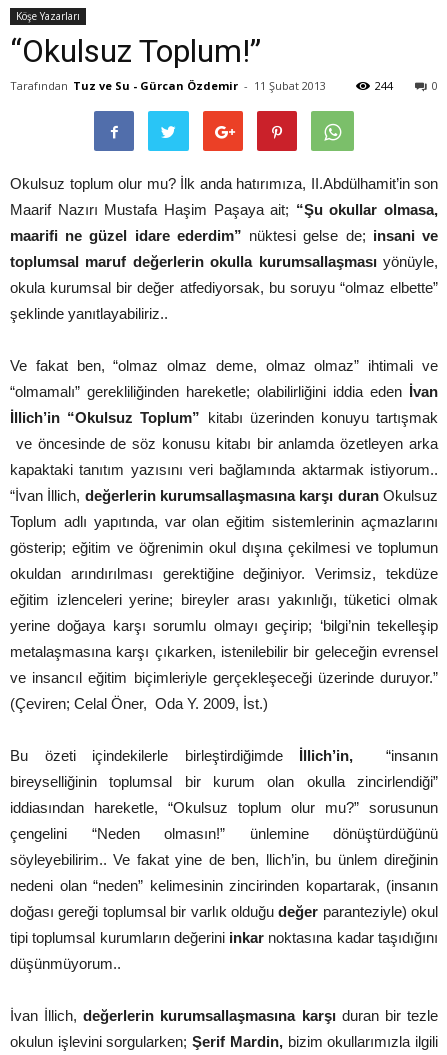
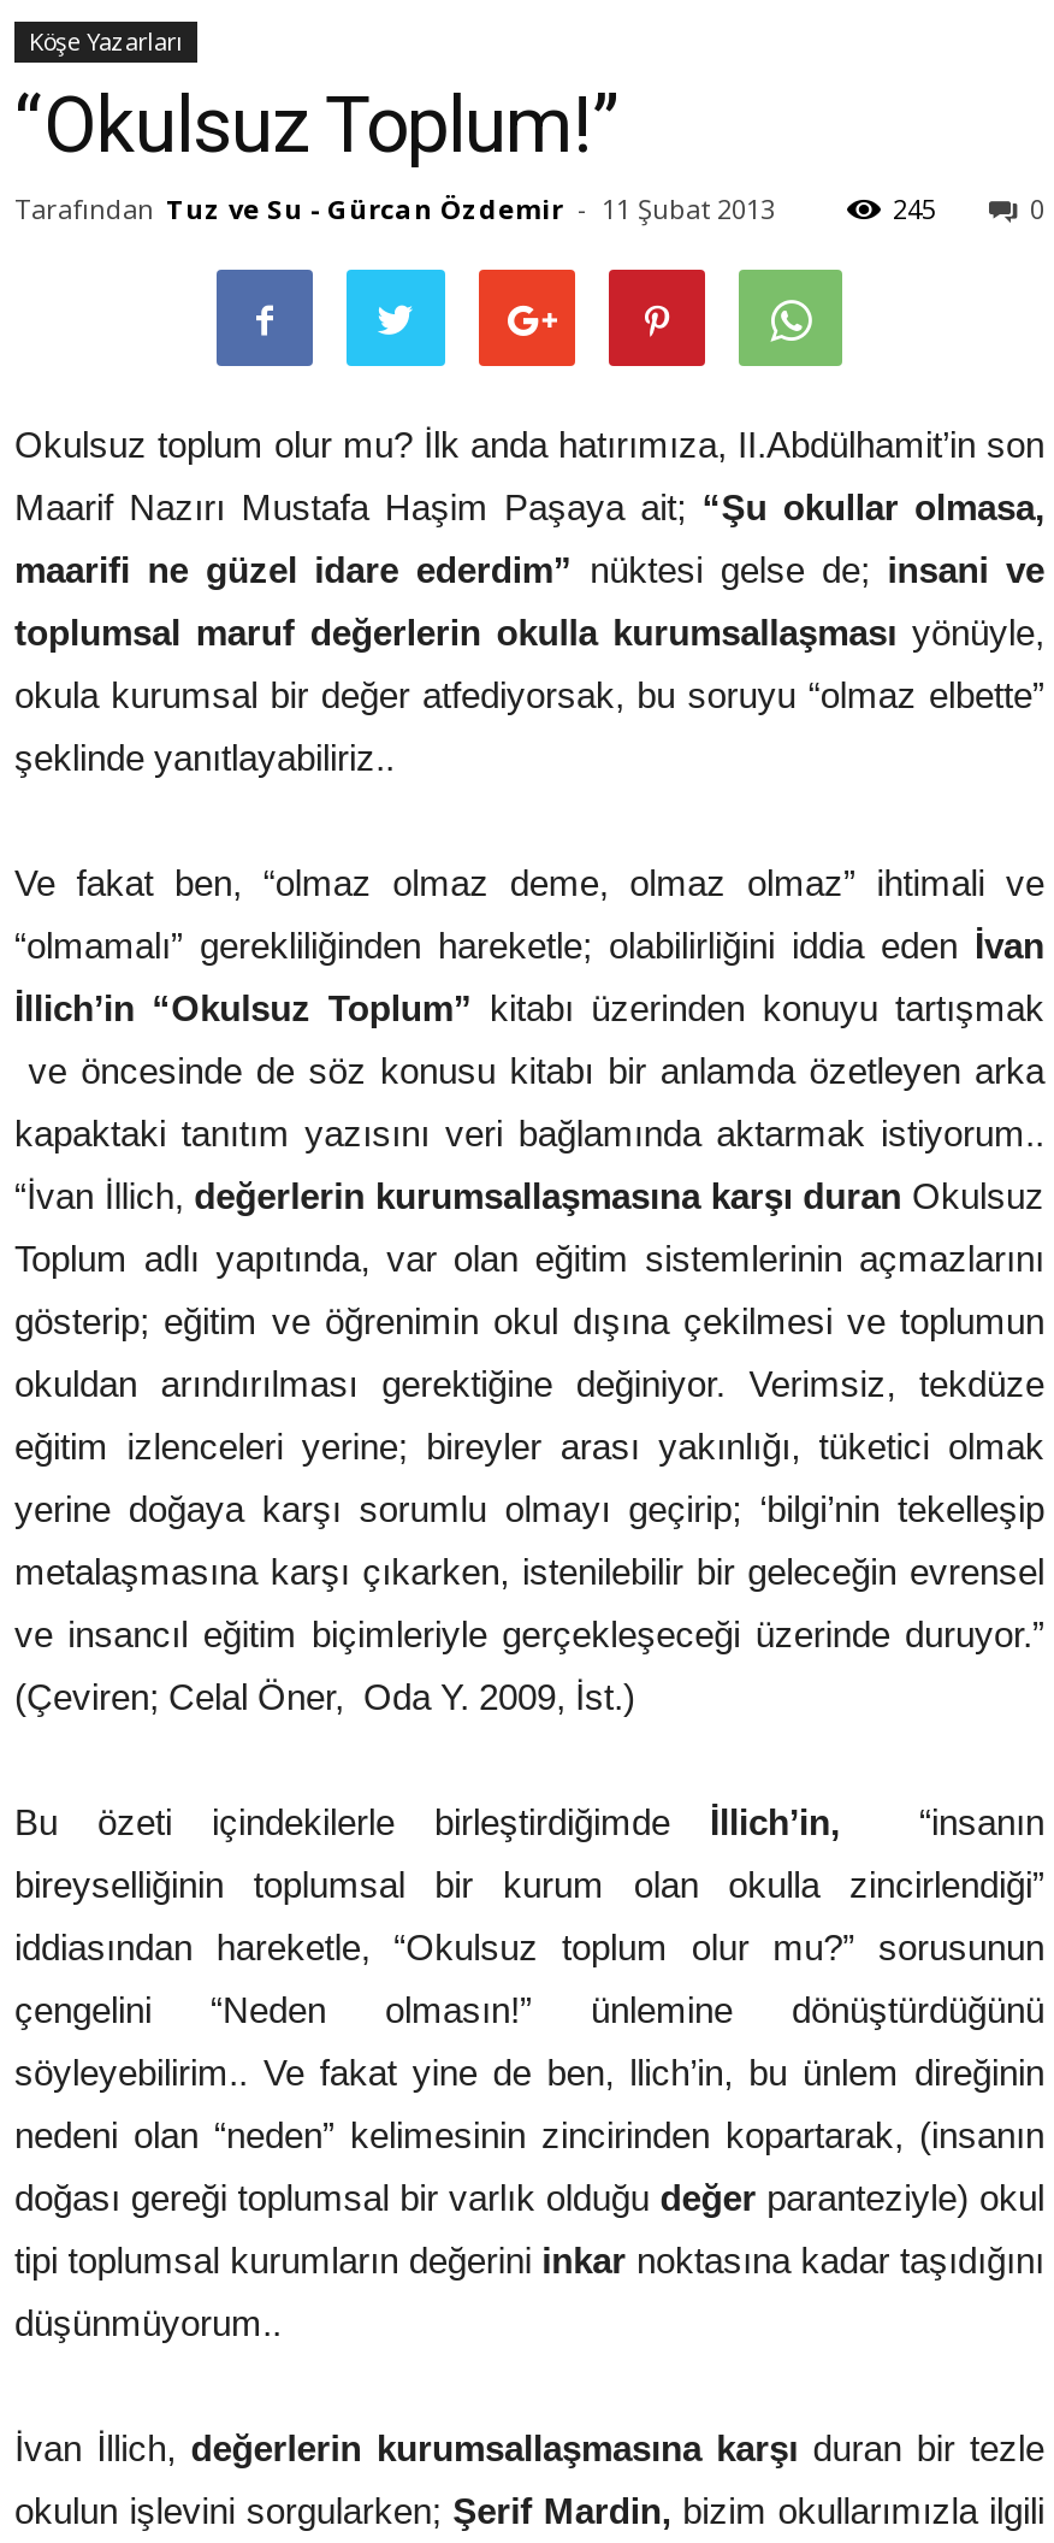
[375,78,393,93] 244 -> [893,191,936,227] 245

